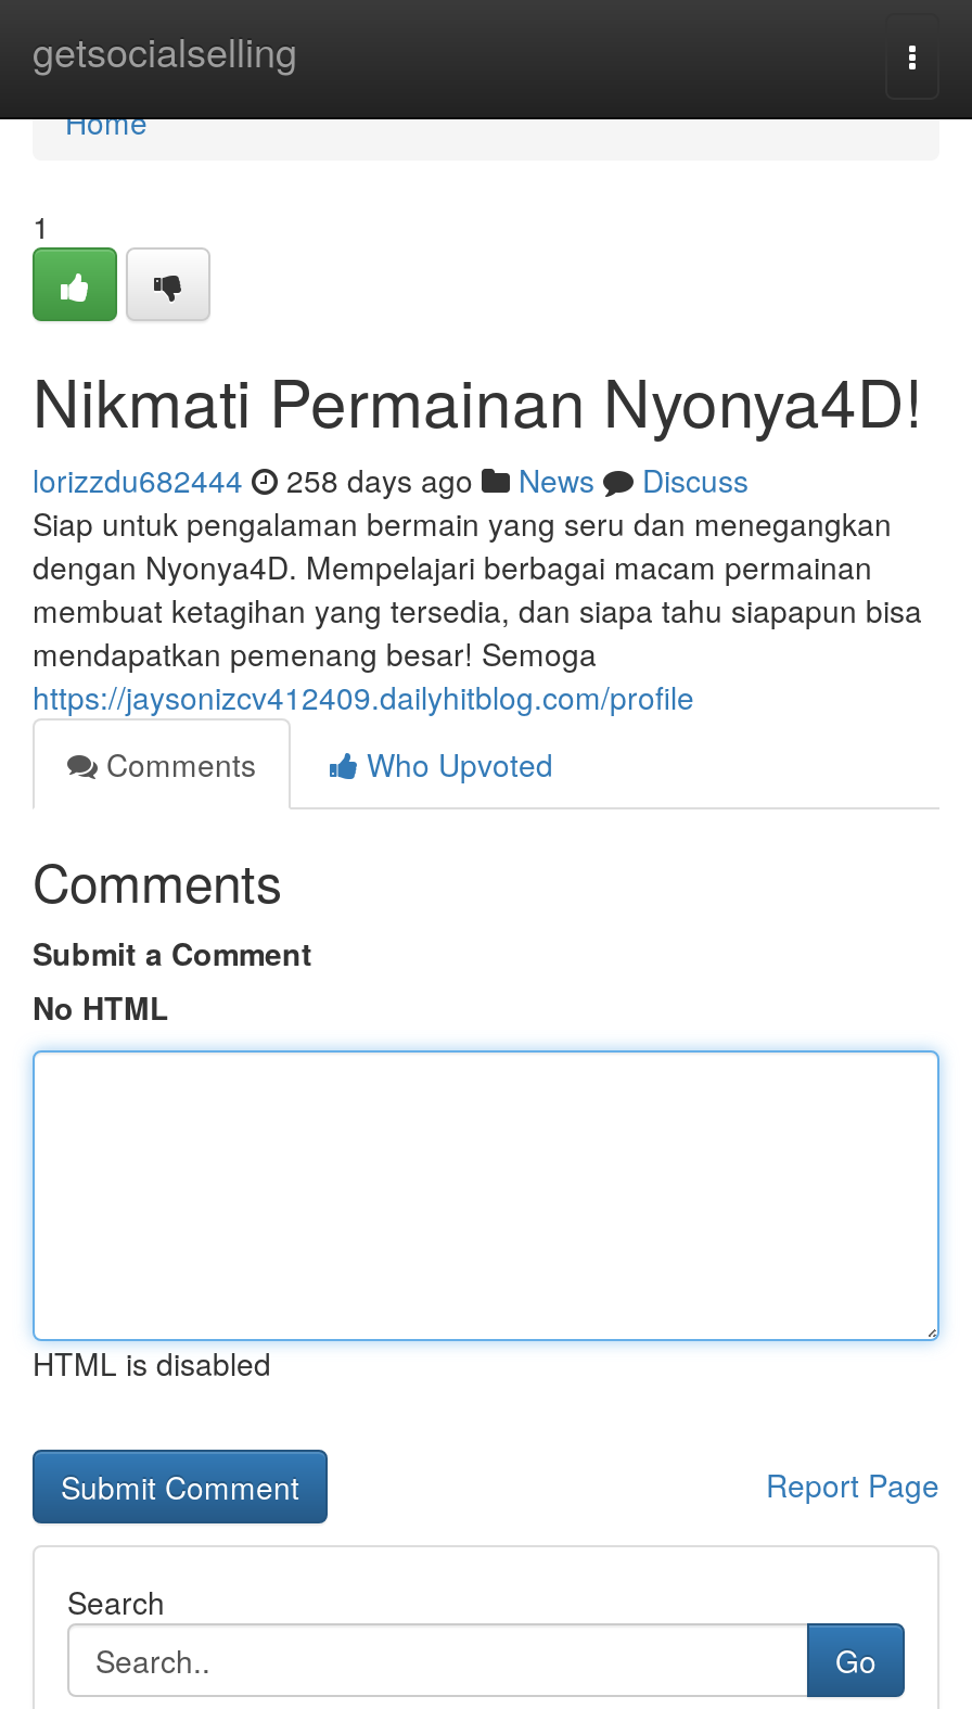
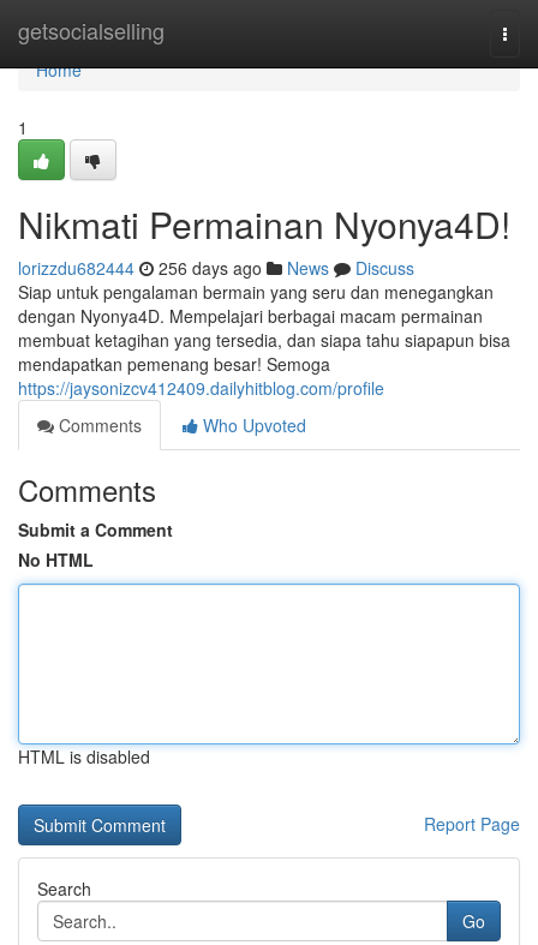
[33,458,749,501] lorizzdu682444 258 days ago News Discuss -> [18,256,414,280] lorizzdu682444 256 days ago News Discuss

